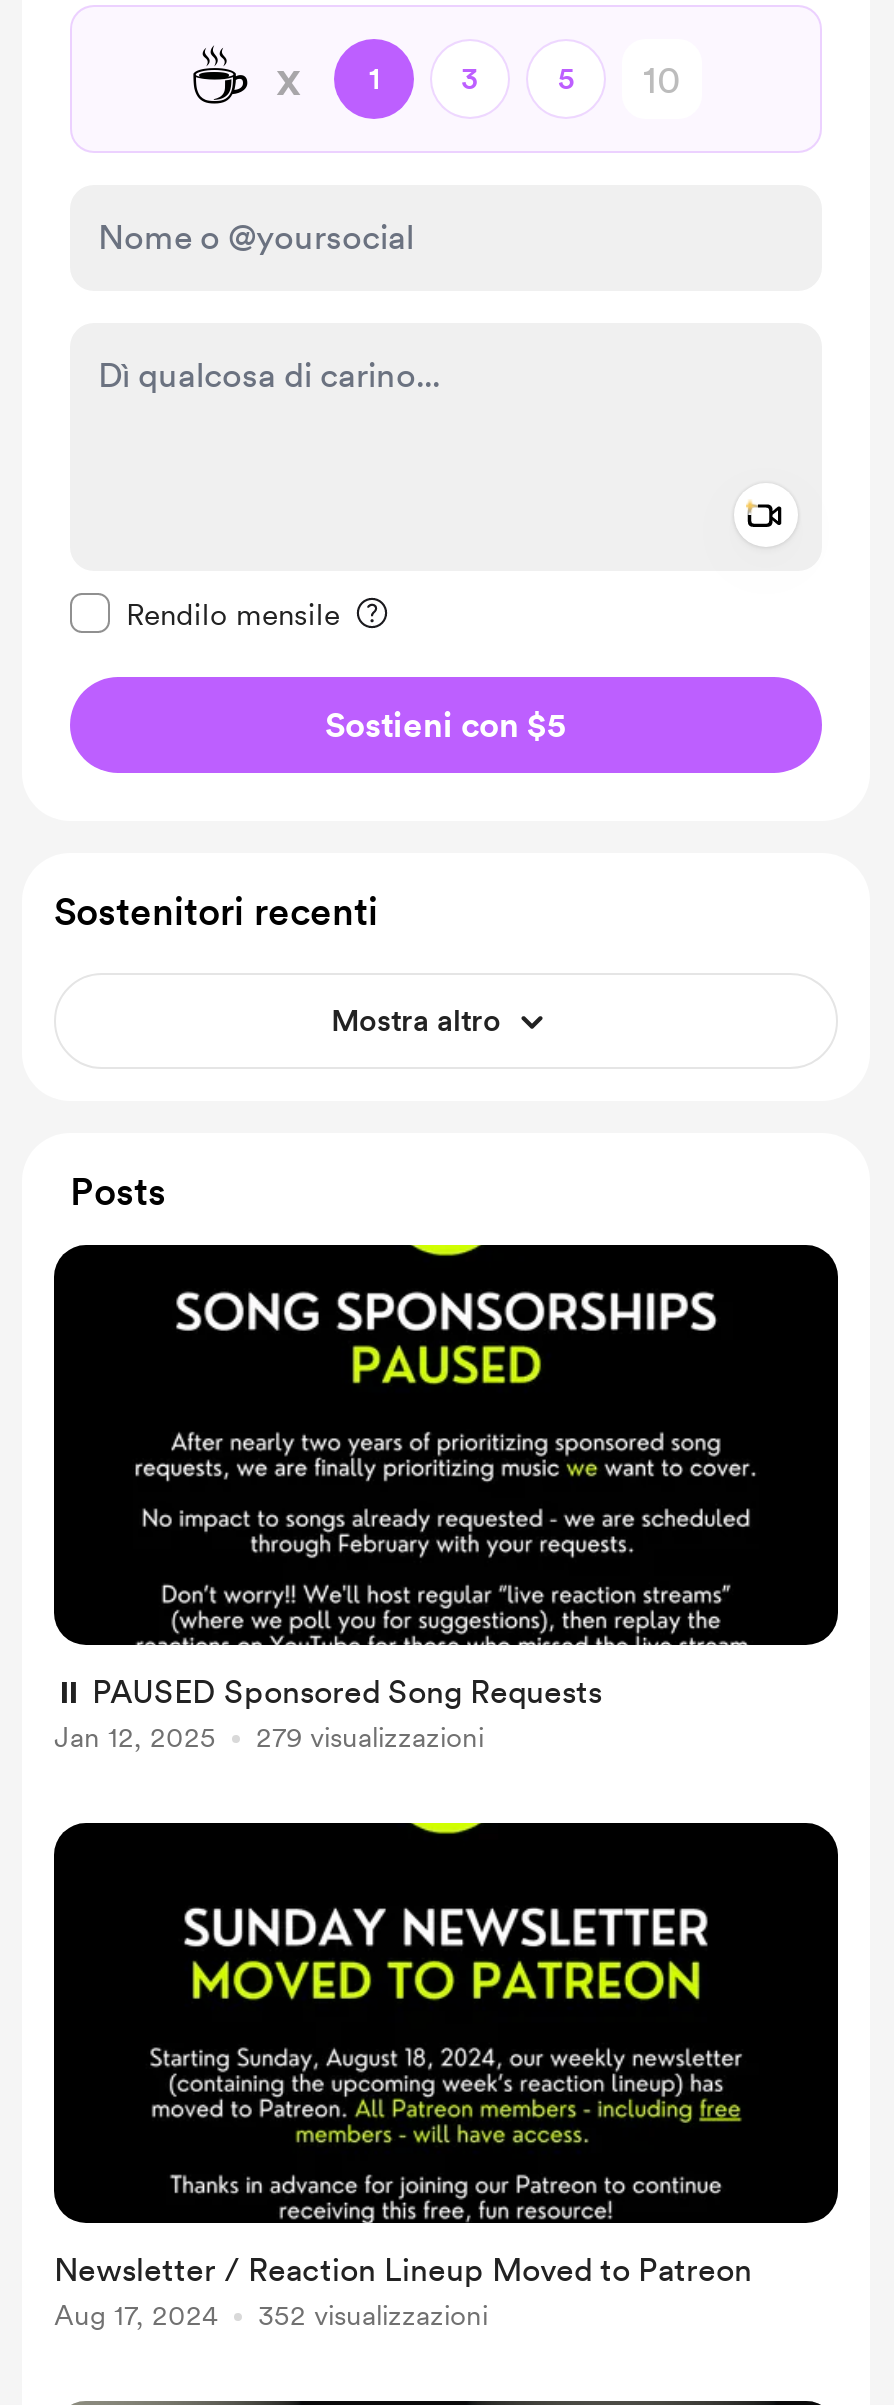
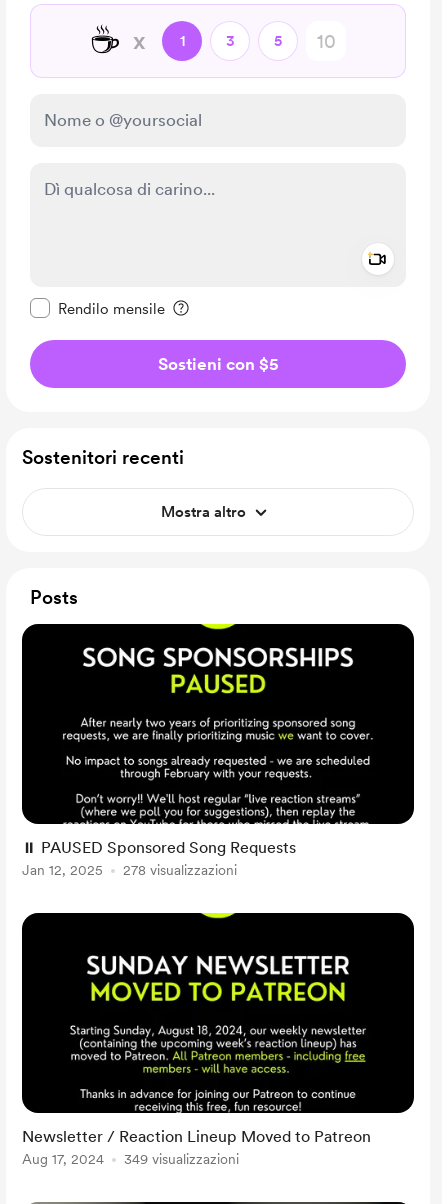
[256,1721,484,1753] 279 visualizzazioni -> [123,862,237,878] 278 visualizzazioni
[258,2299,488,2331] 352 visualizzazioni -> [124,1151,239,1167] 349 visualizzazioni

